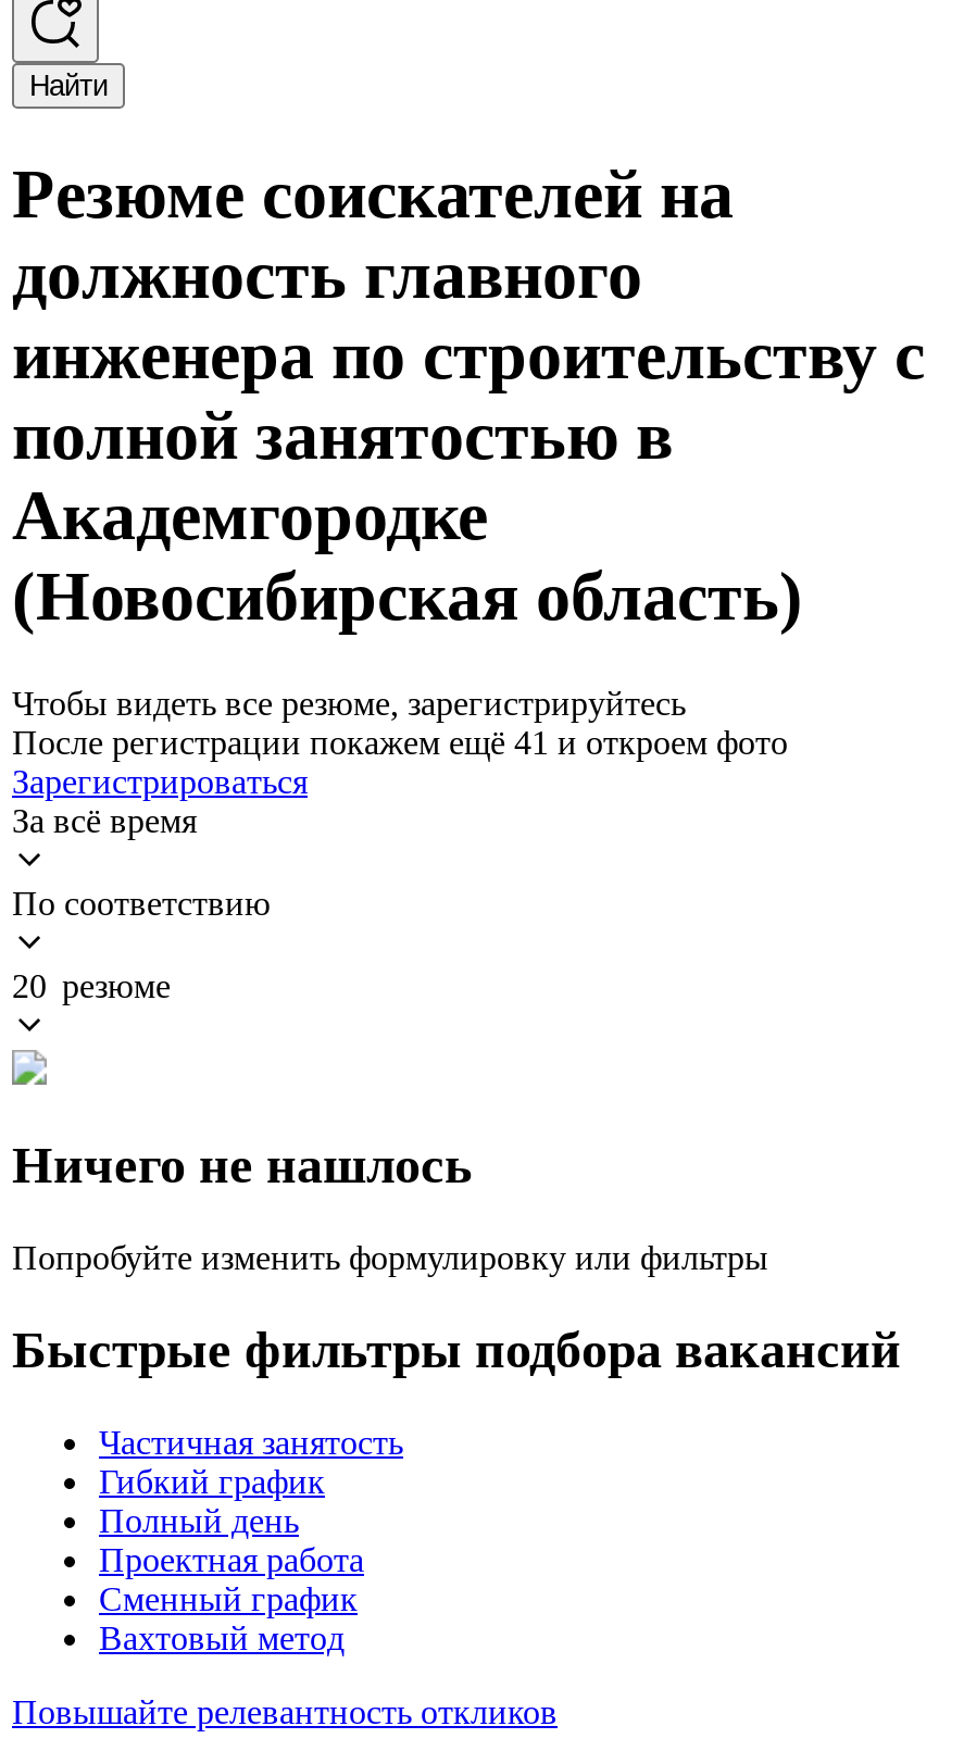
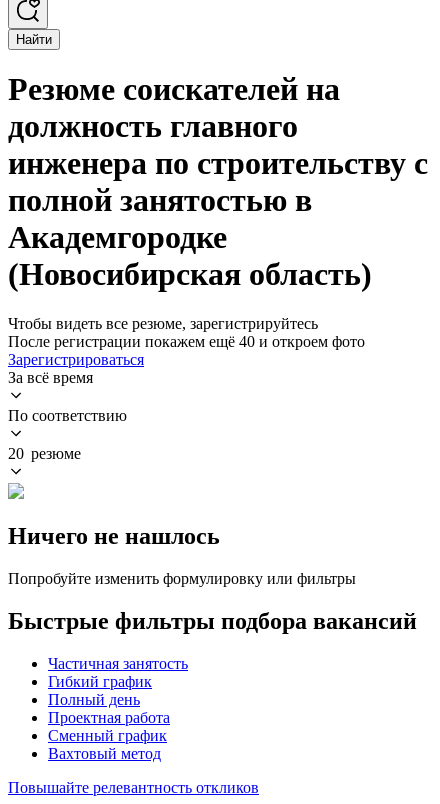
[12,724,788,761] После регистрации покажем ещё 41 и откроем фото -> [8,333,365,350] После регистрации покажем ещё 40 и откроем фото

